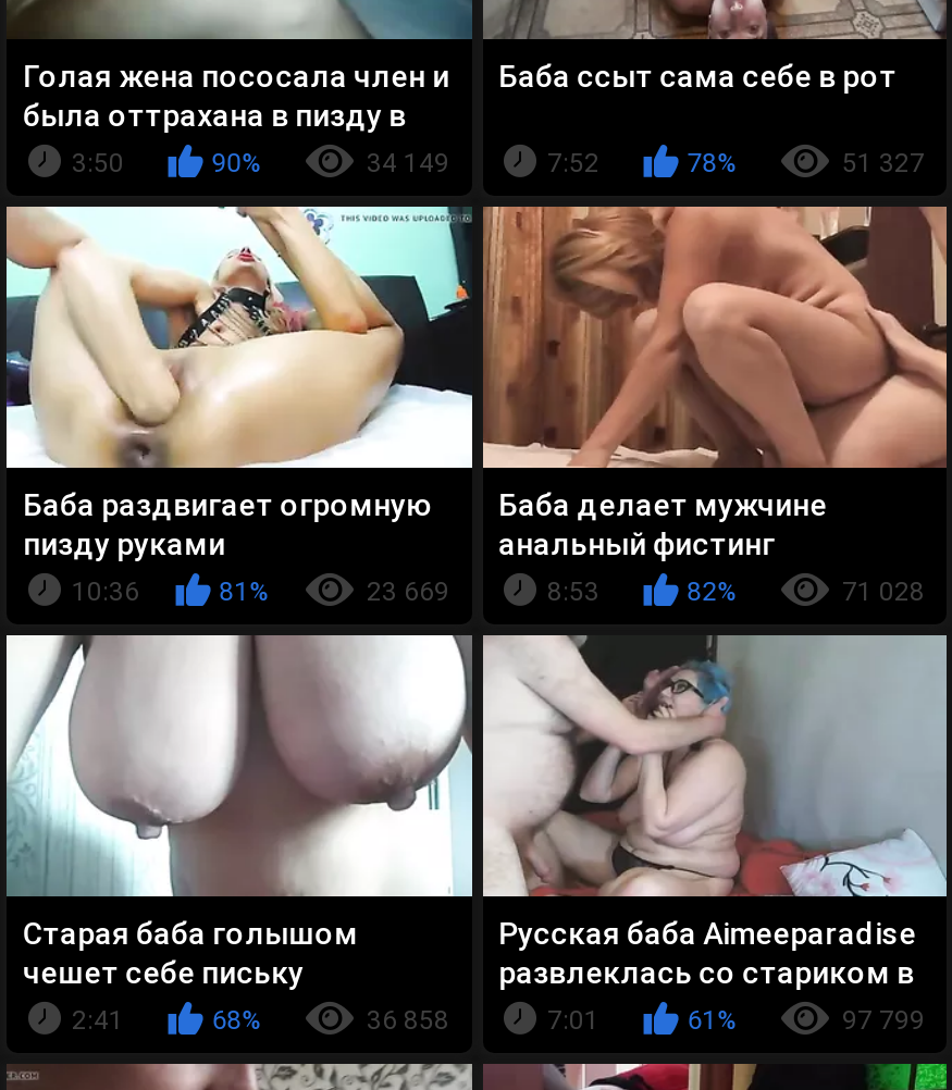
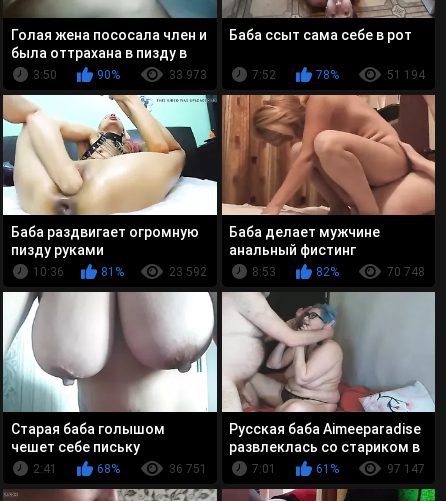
[367,148,449,179] 34 149 -> [168,68,206,82] 33 973
[842,148,925,179] 51 327 -> [387,68,425,82] 51 194
[367,577,449,608] 23 669 -> [168,265,206,279] 23 592
[842,577,925,608] 71 028 -> [387,265,425,279] 70 748
[367,1006,449,1036] 36 858 -> [168,462,206,476] 36 751
[842,1006,925,1036] 97 799 -> [387,462,425,476] 97 147

